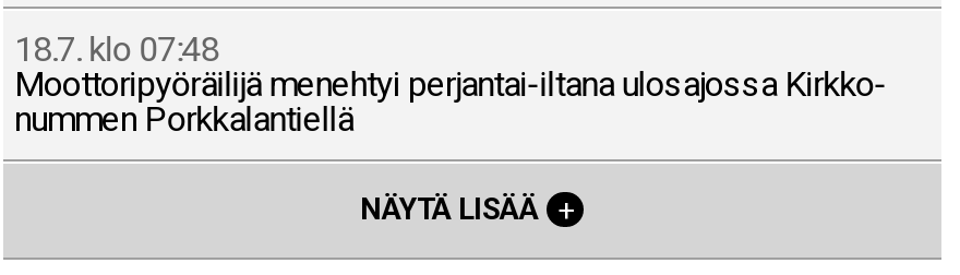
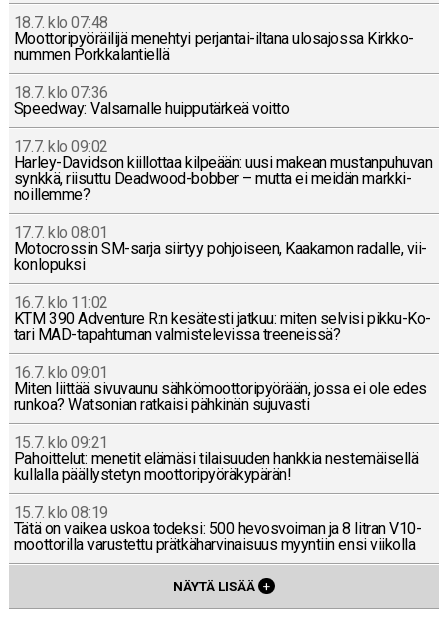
none -> [14,83,432,554] 18.7. klo 07:36 | Speedway: Valsarnalle huipputärkeä voitto | 17.7. klo 09:02 | Harley-Davidson kiillottaa kilpeään: uusi makean mustanpuhuvan | synkkä, riisuttu Deadwood-bobber – mutta ei meidän markki | noillemme? | 17.7. klo 08:01 | Motocrossin SM-sarja siirtyy pohjoiseen, Kaakamon radalle, vii | konlopuksi | 16.7. klo 11:02 | KTM 390 Adventure R:n kesätesti jatkuu: miten selvisi pikku-Ko | tari MAD-tapahtuman valmistelevissa treeneissä? | 16.7. klo 09:01 | Miten liittää sivuvaunu sähkömoottoripyörään, jossa ei ole edes | runkoa? Watsonian ratkaisi pähkinän sujuvasti | 15.7. klo 09:21 | Pahoittelut: menetit elämäsi tilaisuuden hankkia nestemäisellä | kullalla päällystetyn moottoripyöräkypärän! | 15.7. klo 08:19 | Tätä on vaikea uskoa todeksi: 500 hevosvoiman ja 8 litran V10- | moottorilla varustettu prätkäharvinaisuus myyntiin ensi viikolla

